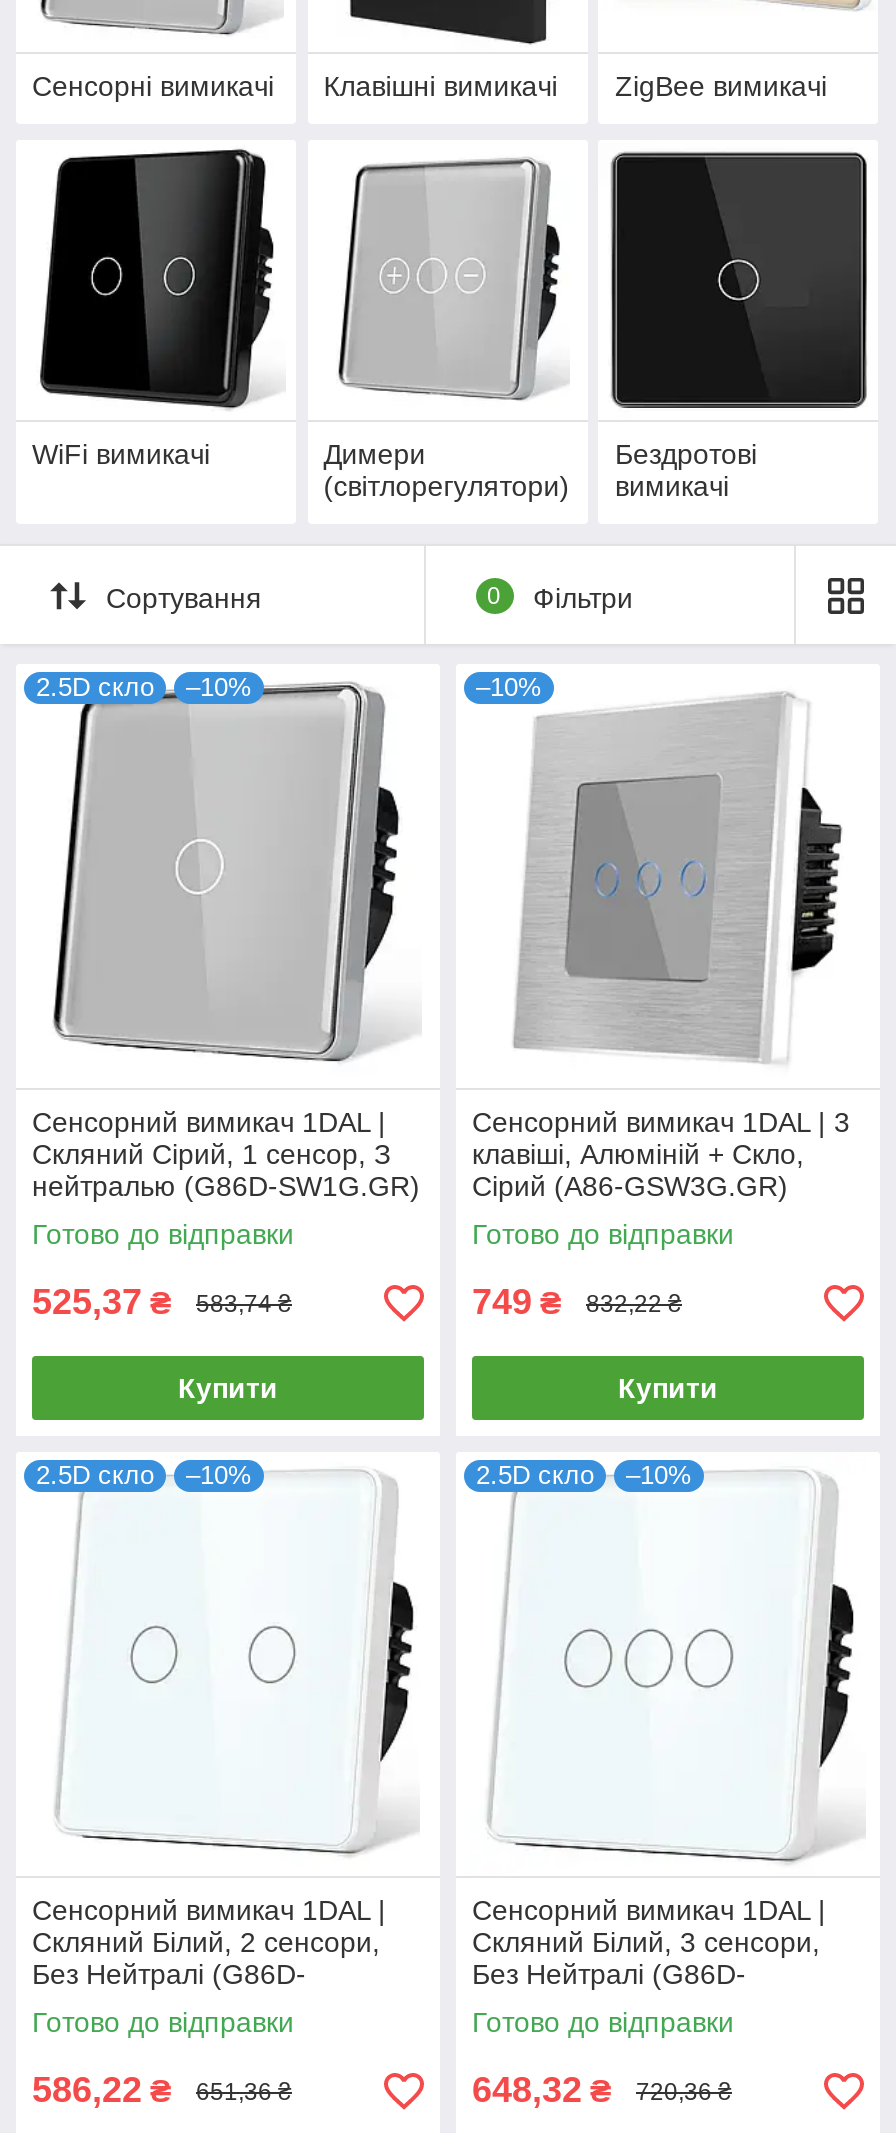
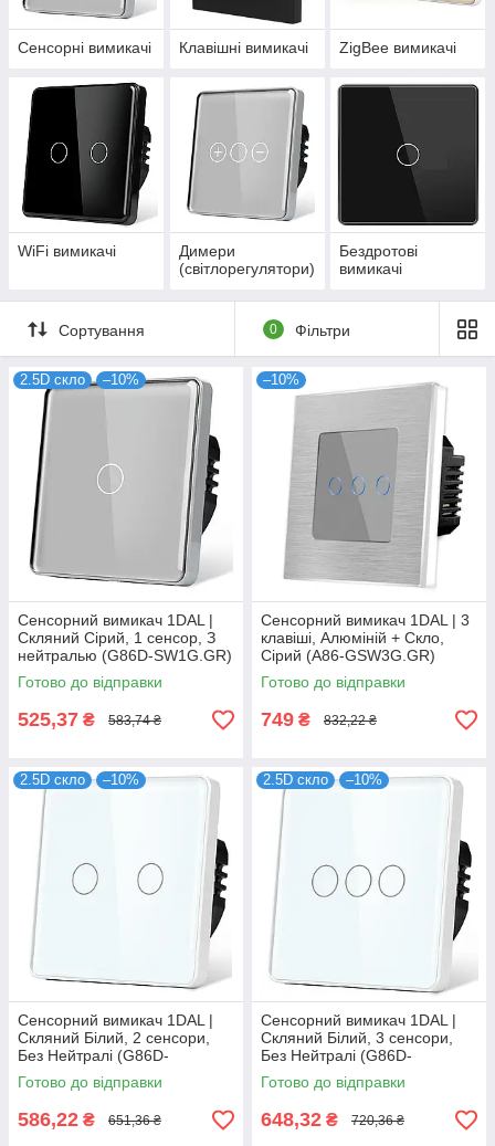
[178,1372,278,1404] Купити -> none
[618,1372,718,1404] Купити -> none

